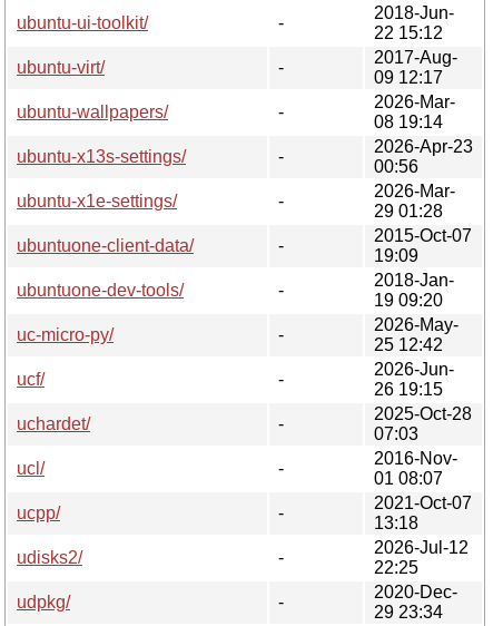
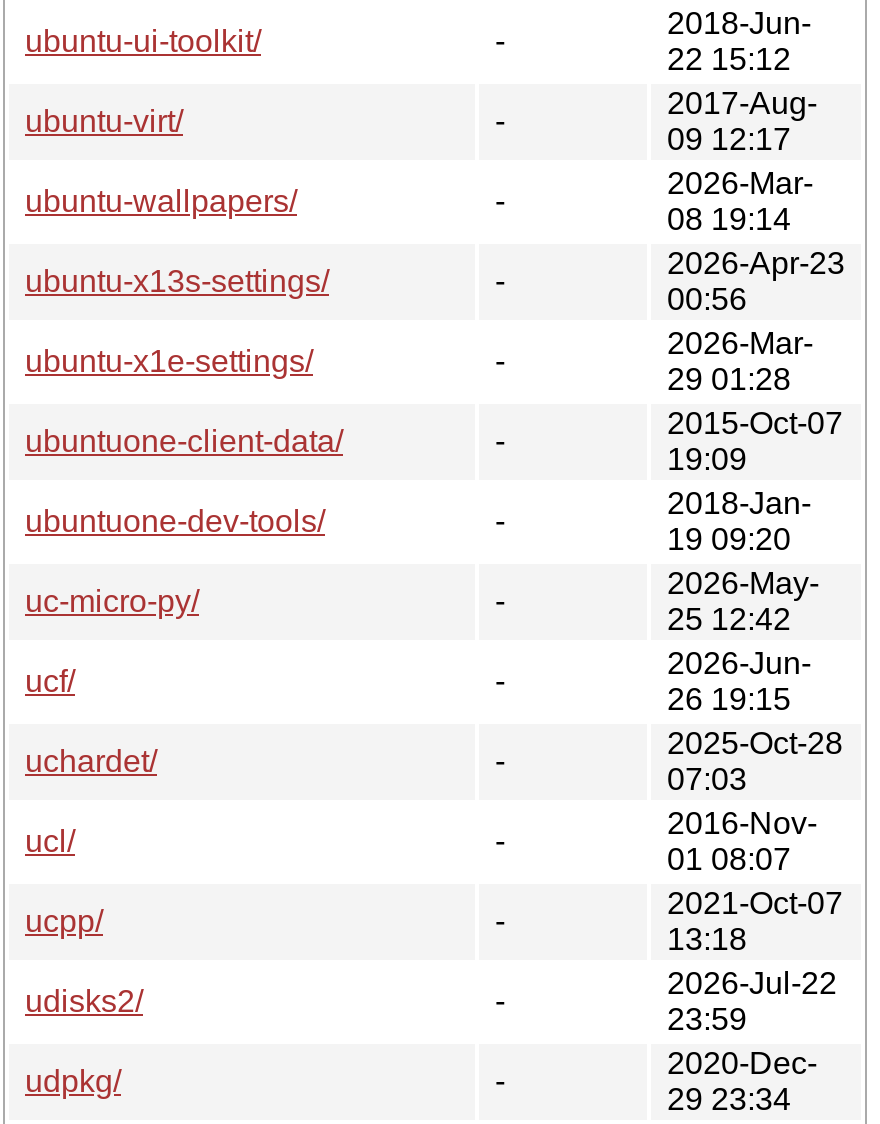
[374,538,469,577] 2026-Jul-12 | 22:25 -> [667,966,837,1036] 2026-Jul-22 | 23:59

